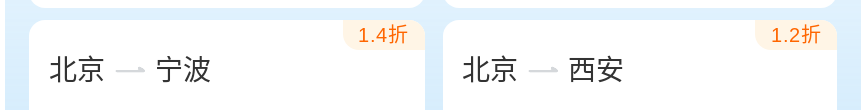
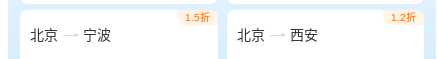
[358,24,408,46] 1.4折 -> [184,12,209,23] 1.5折

